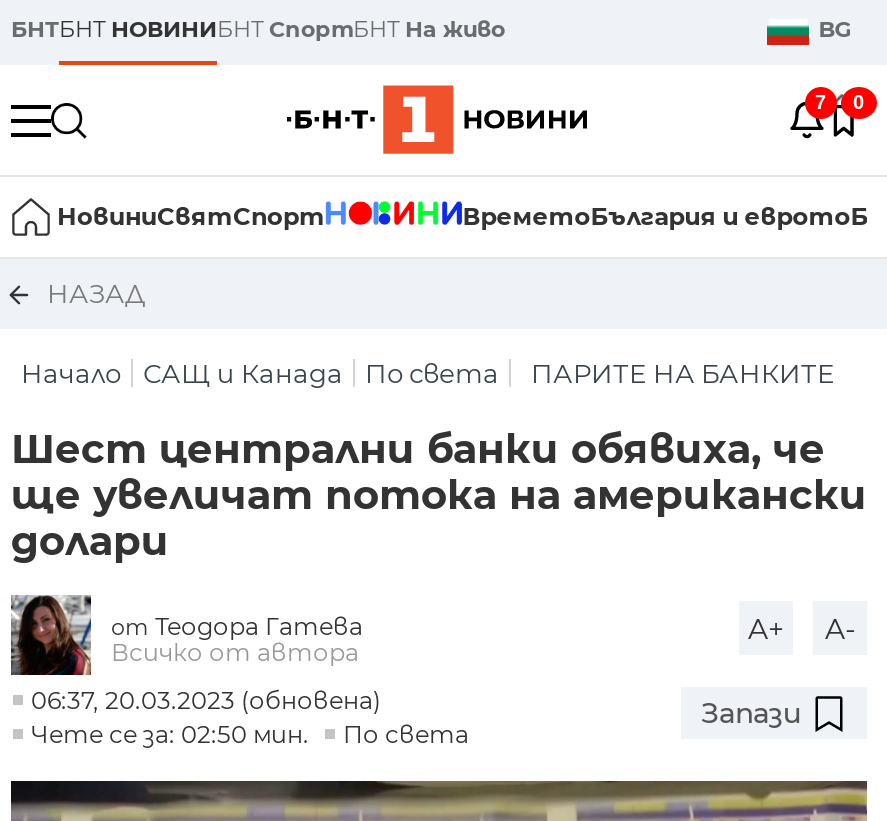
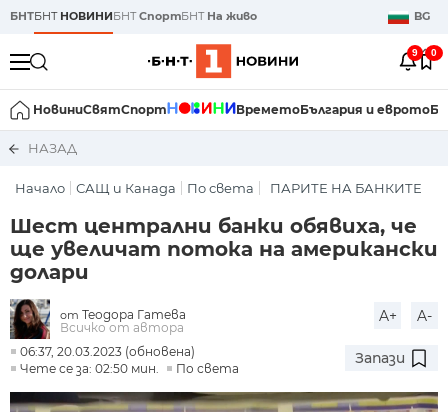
[815,91,865,113] 7 0 -> [412,47,437,58] 9 0

